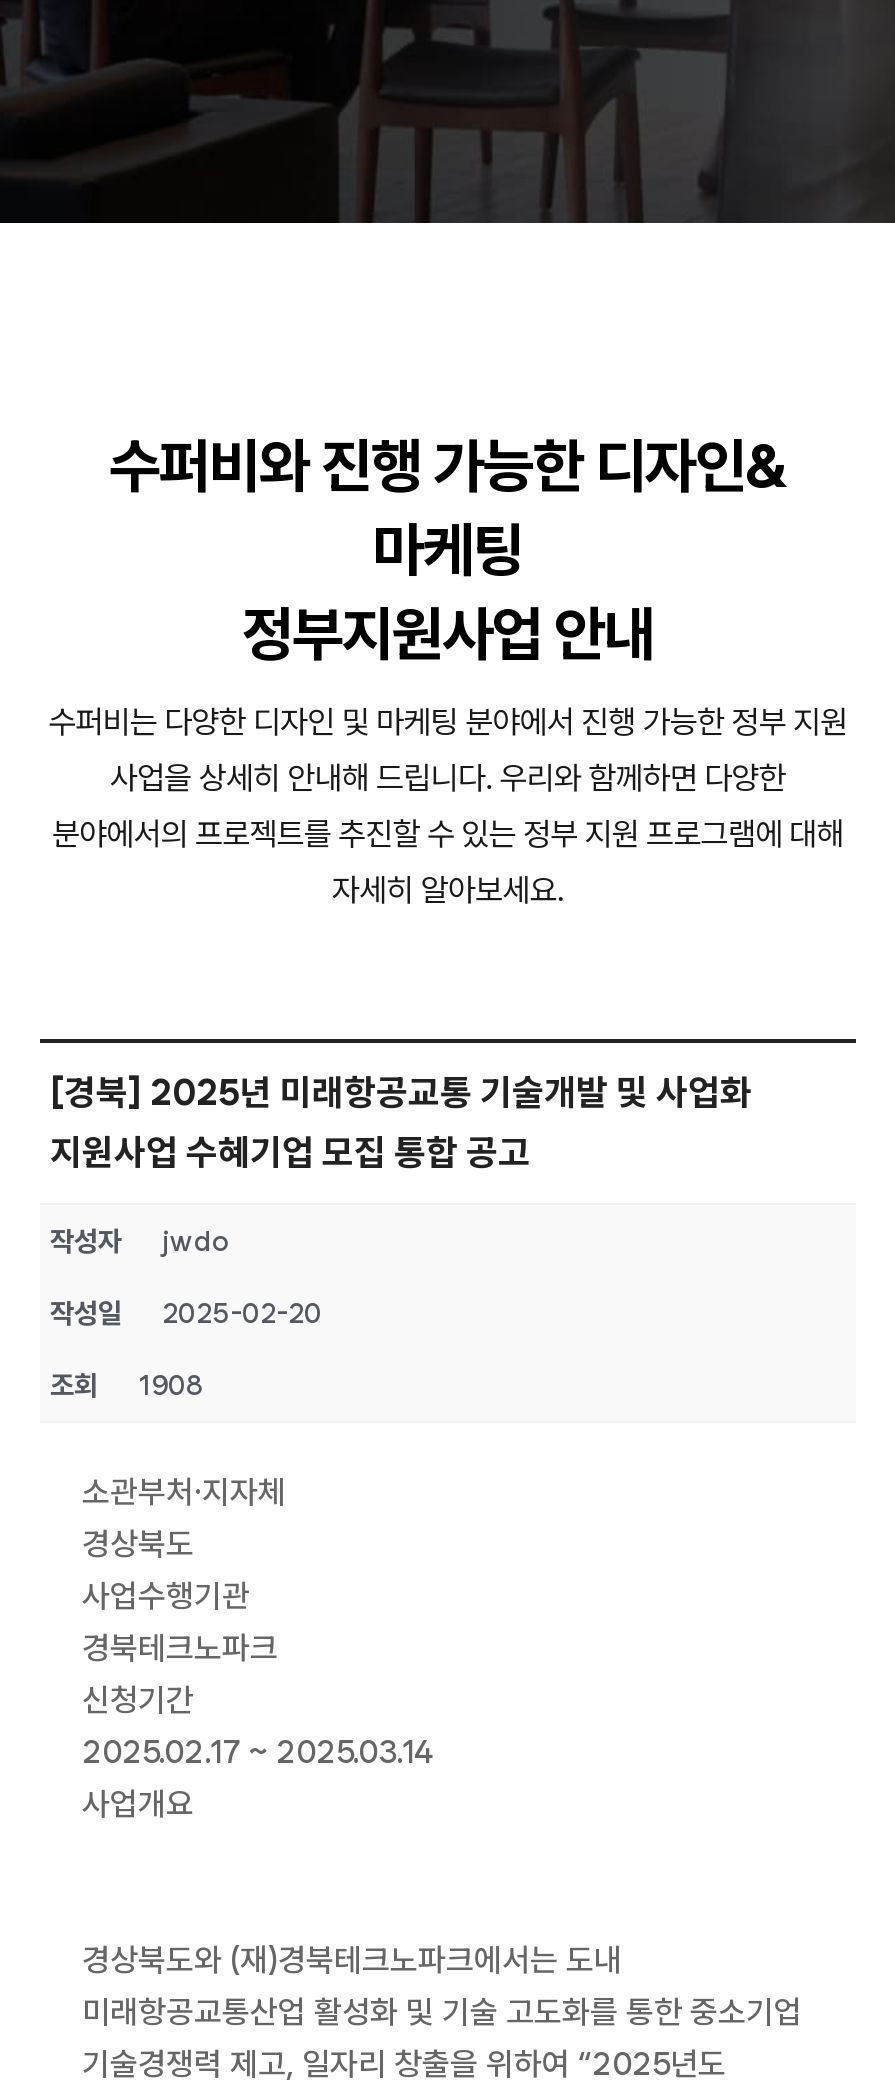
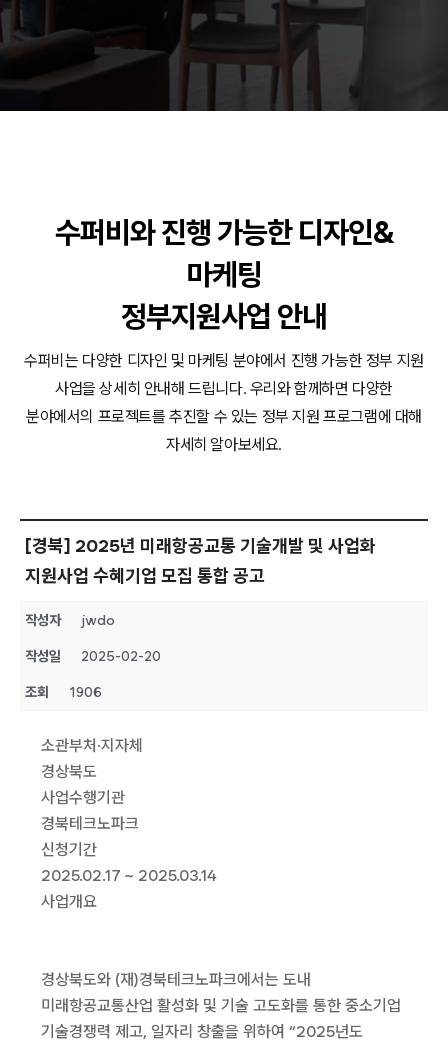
[50,1369,204,1401] 조회 1908 -> [25,684,102,700] 조회 1906

